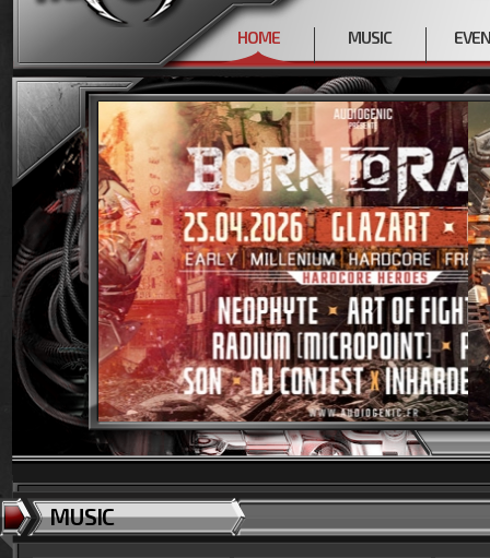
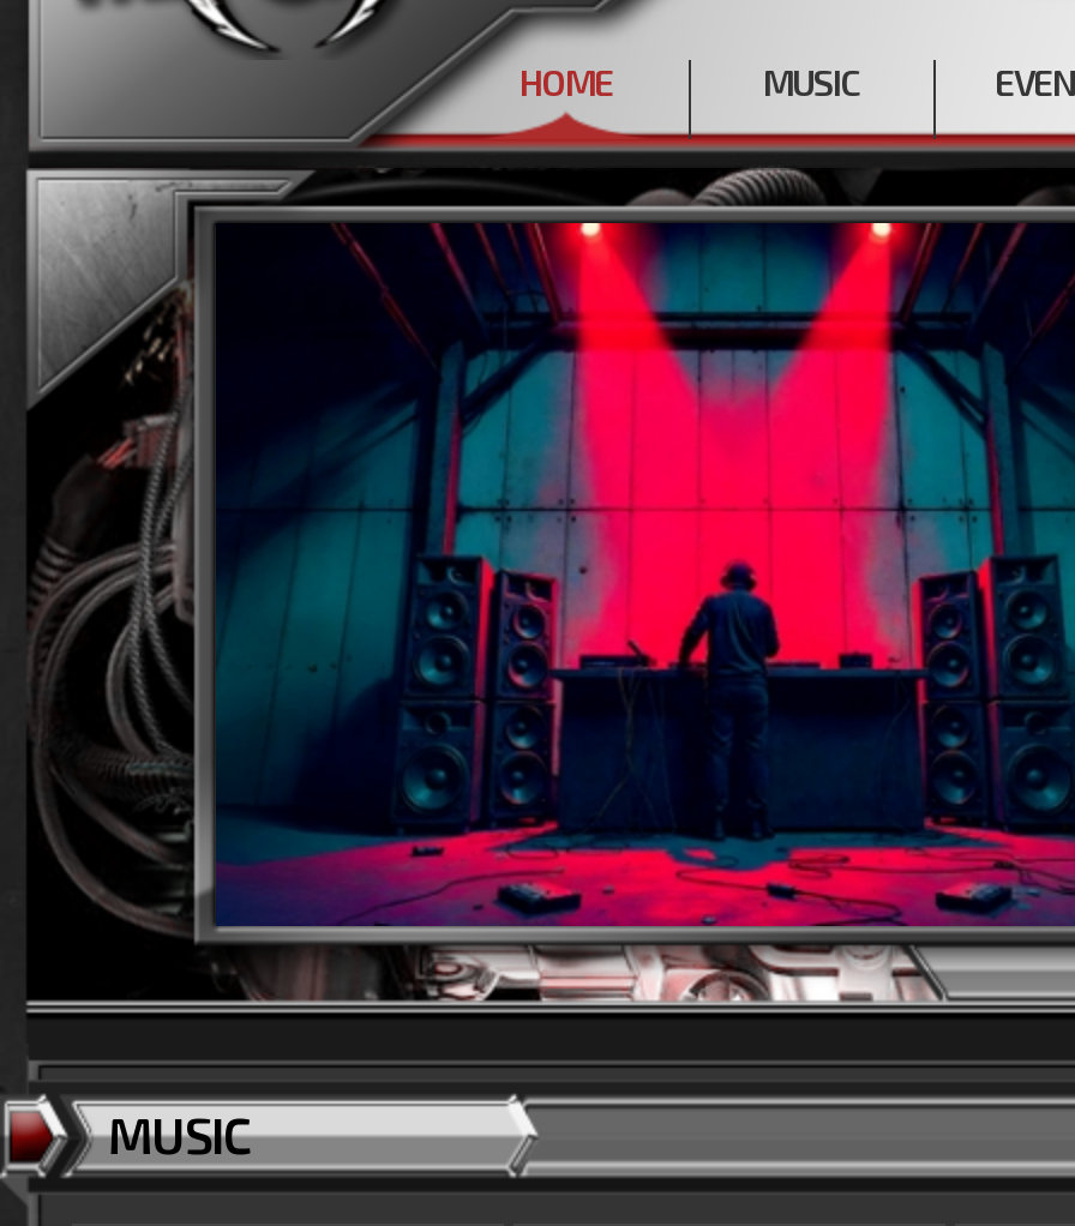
[97,100,487,423] [image] -> [214,221,1068,928] [image]

